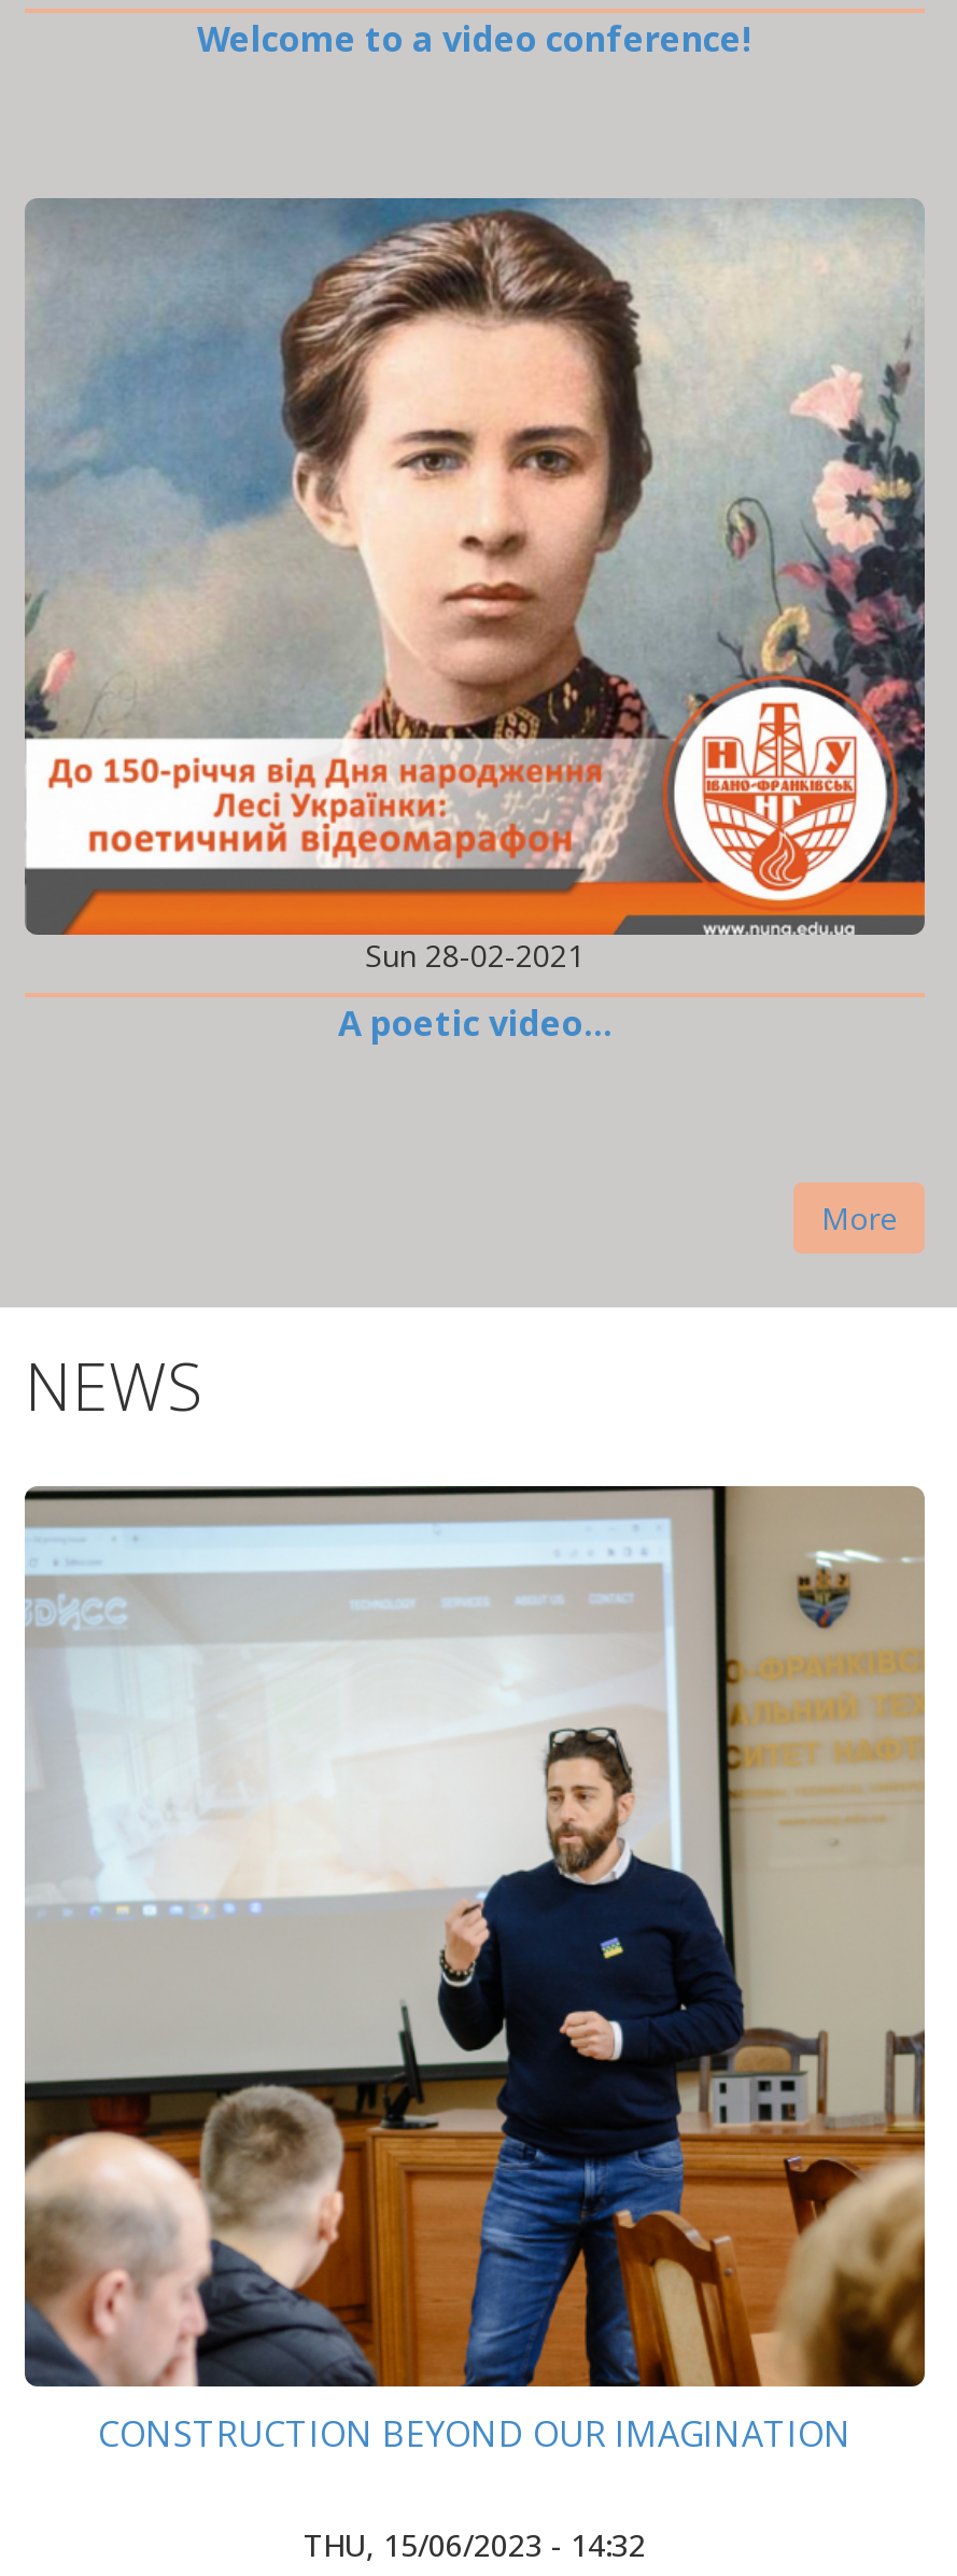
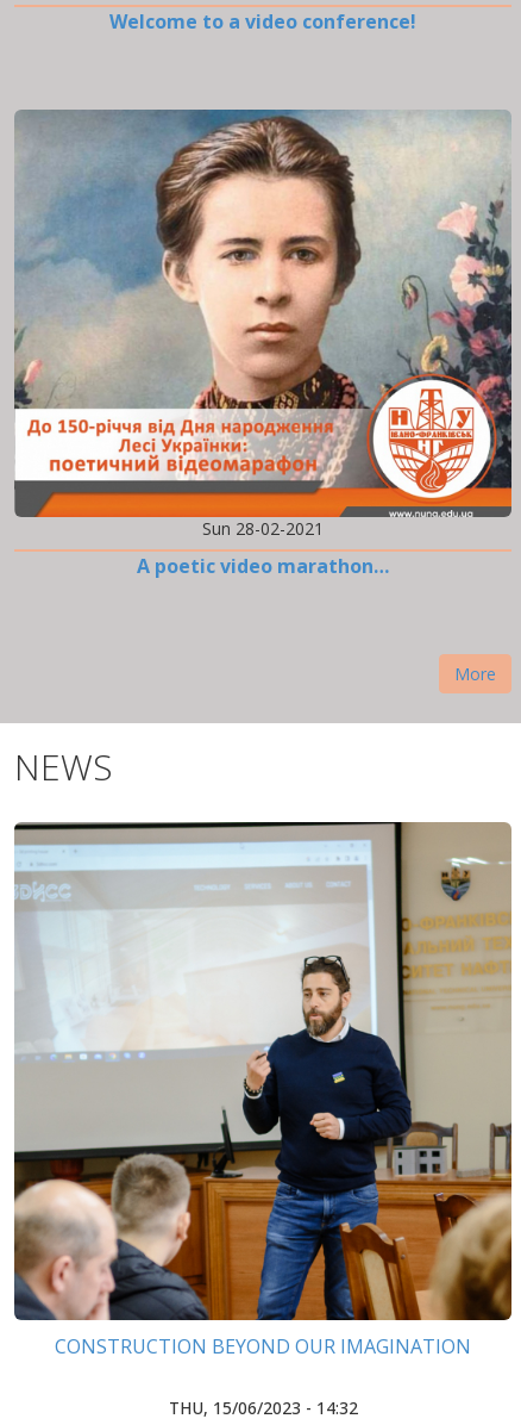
[338,999,611,1047] A poetic video… -> [137,553,389,579] A poetic video marathon…

